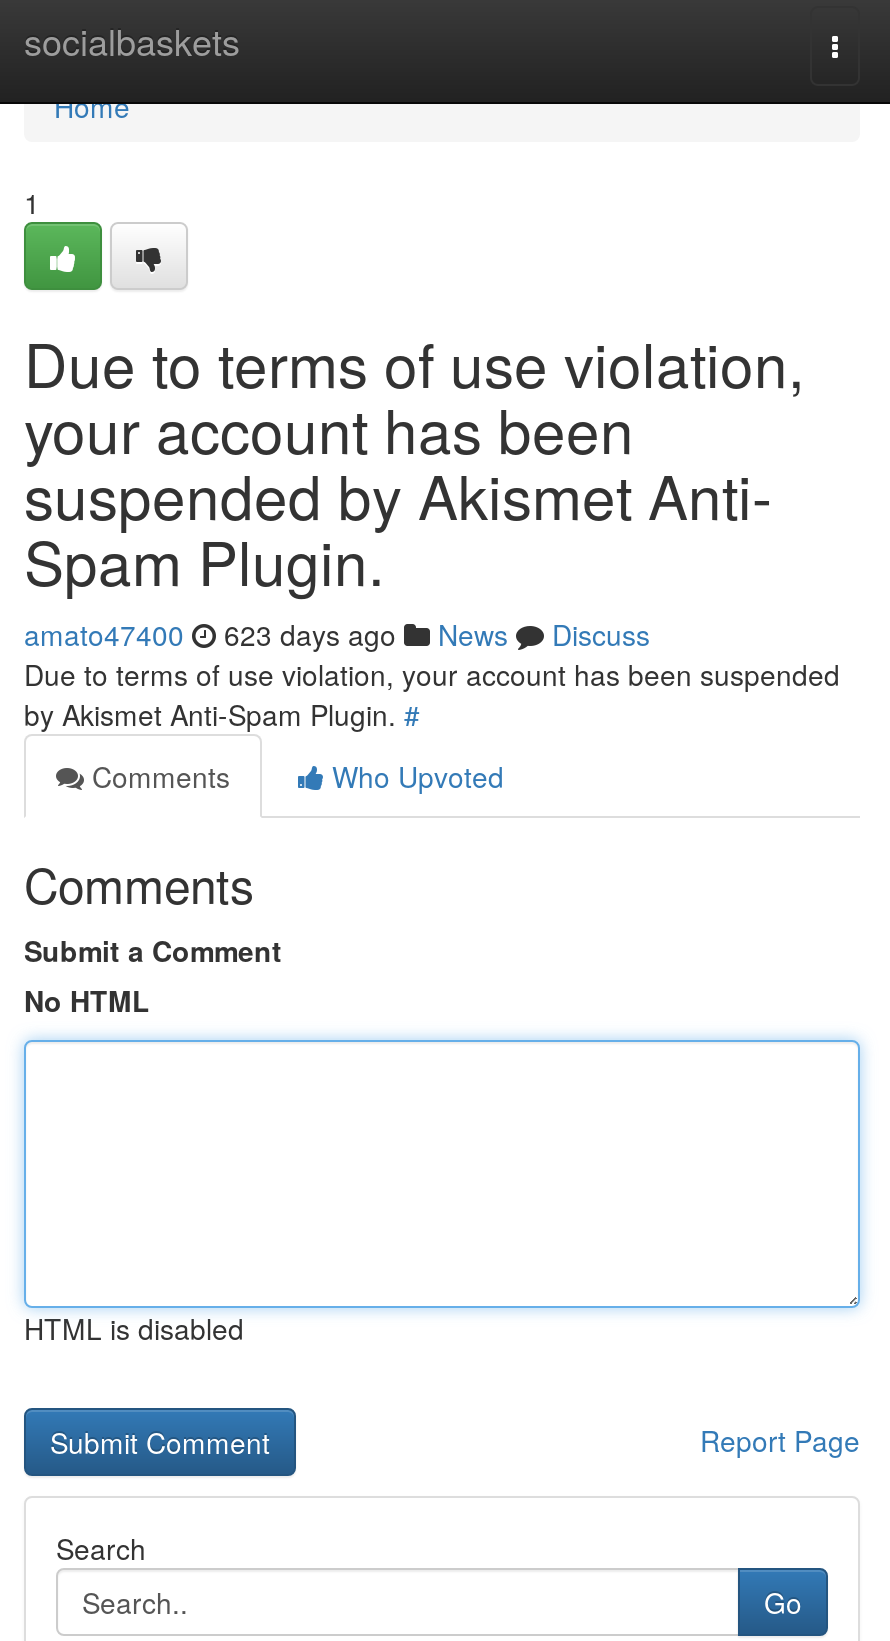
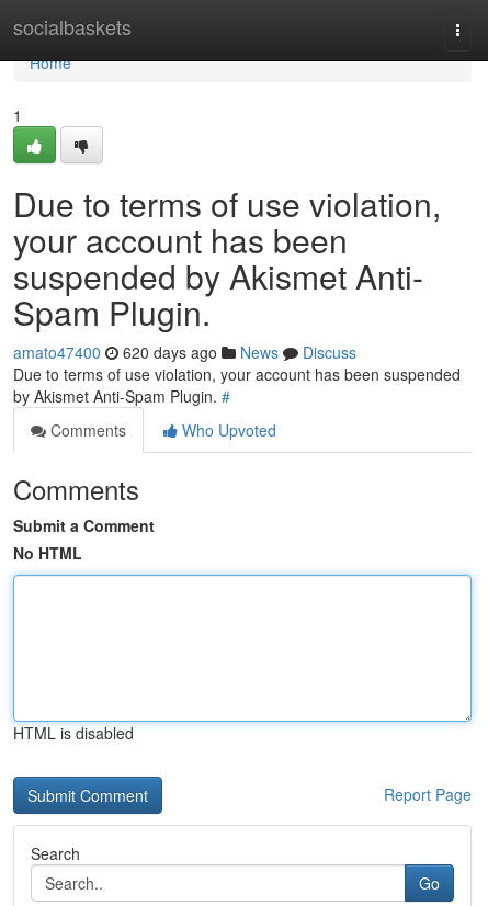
[24,614,650,654] amato47400 623 days ago News Discuss -> [13,341,356,363] amato47400 620 days ago News Discuss

